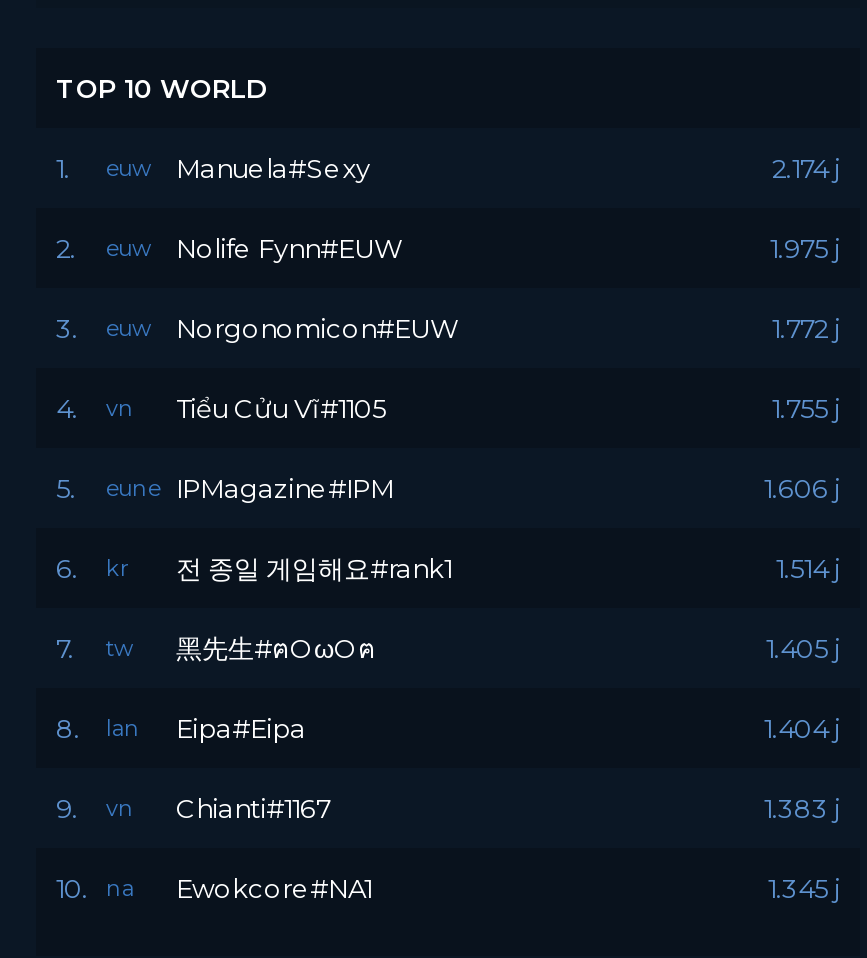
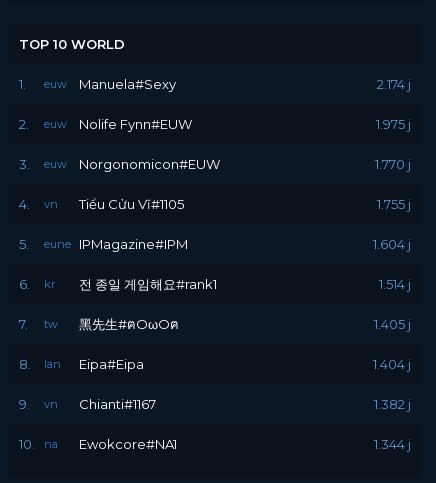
[772,312,840,344] 1.772 j -> [375,156,411,172] 1.770 j
[764,472,840,504] 1.606 j -> [373,236,411,252] 1.604 j
[764,792,840,824] 1.383 j -> [374,396,411,412] 1.382 j
[768,872,840,904] 1.345 j -> [374,436,411,452] 1.344 j

